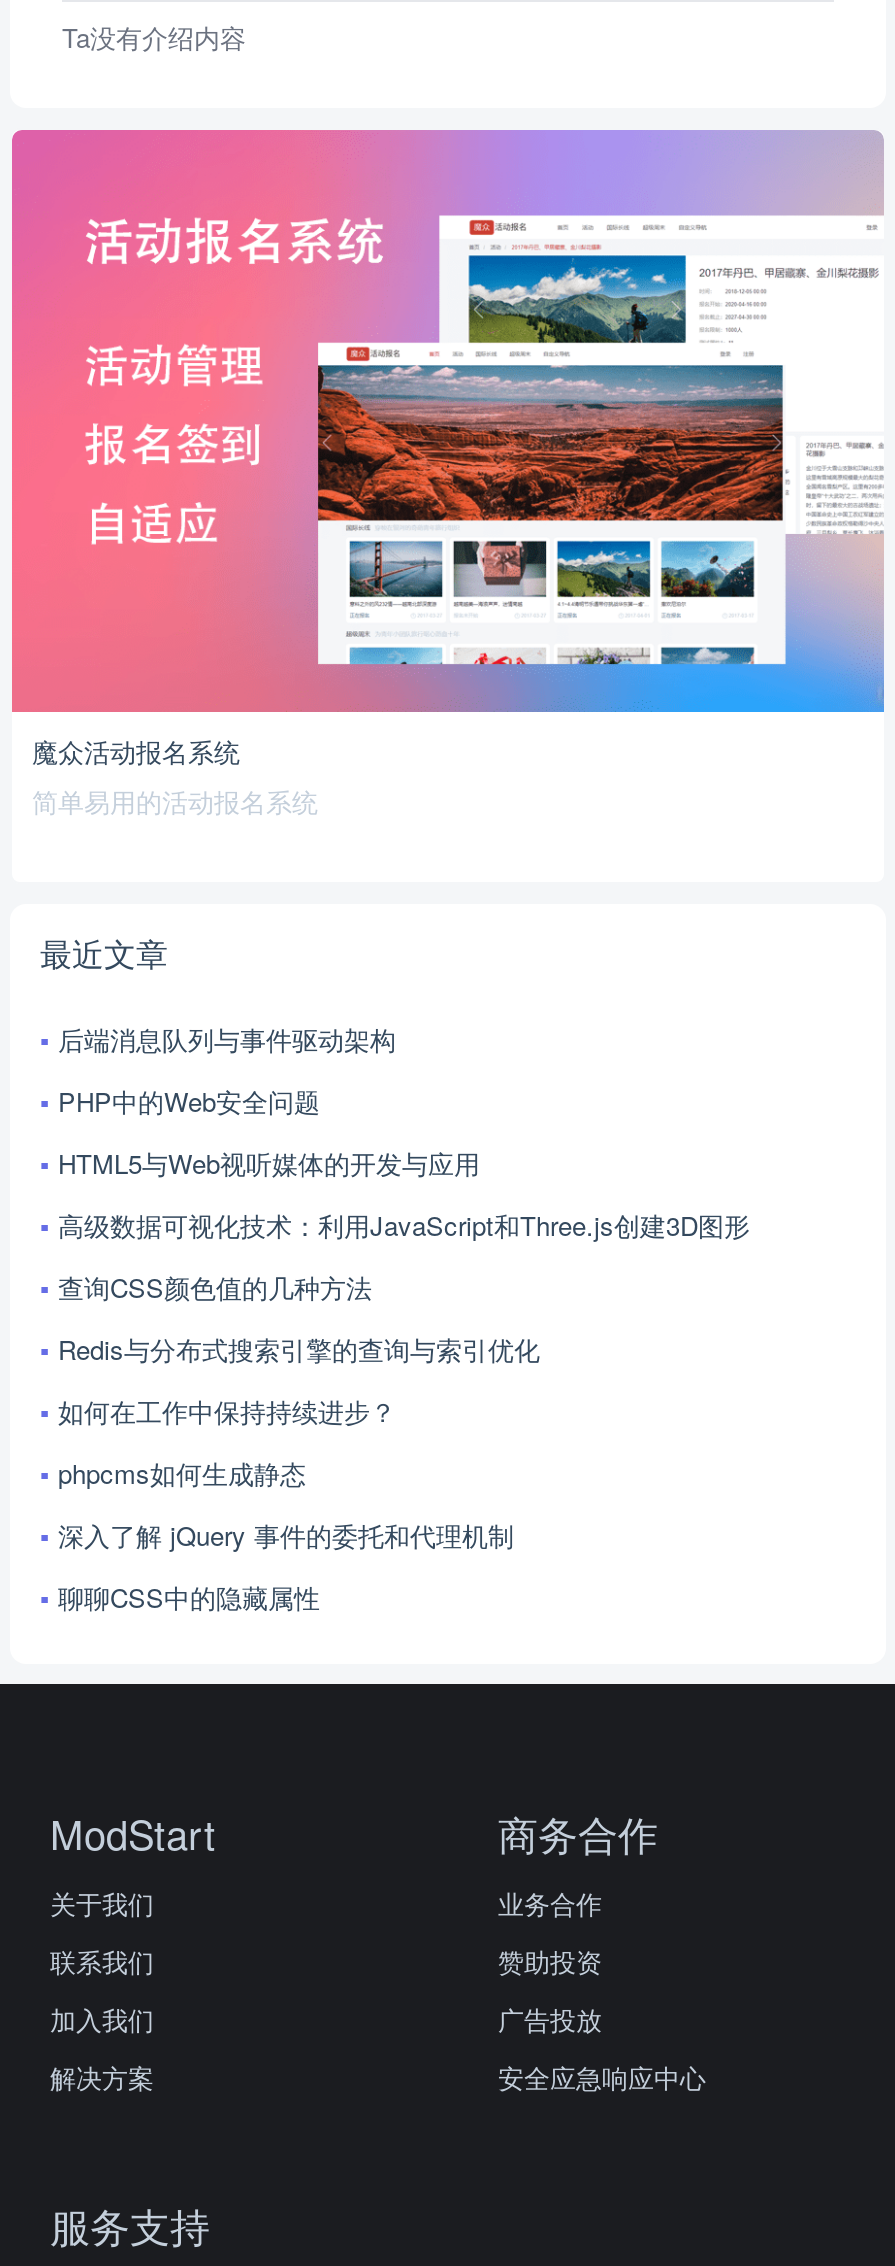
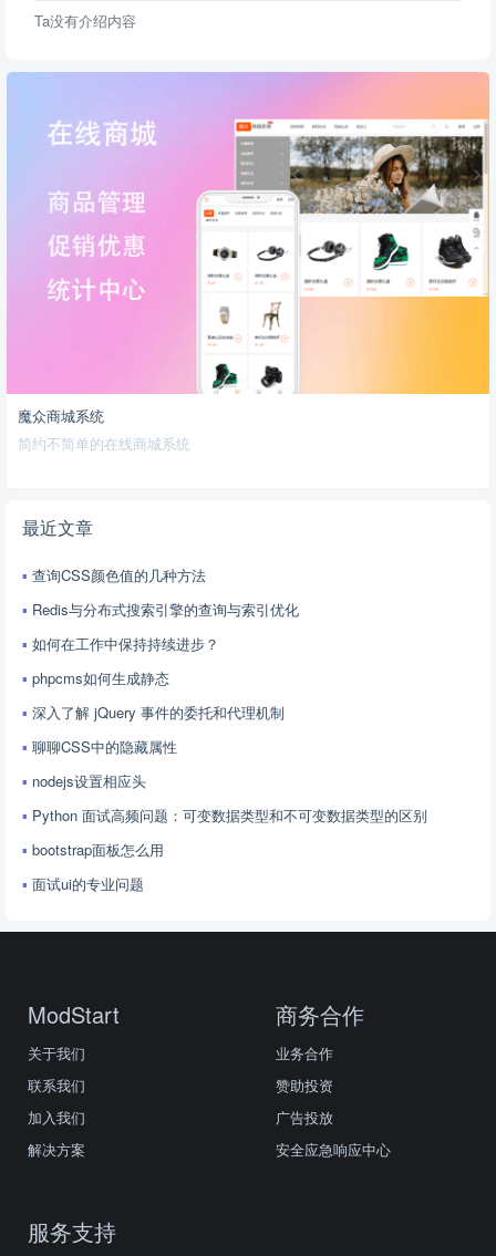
[10,128,886,820] [image] | 魔众活动报名系统 | 简单易用的活动报名系统 -> [7,72,490,454] [image] | 魔众商城系统 | 简约不简单的在线商城系统
[58,1020,750,1244] 后端消息队列与事件驱动架构 | PHP中的Web安全问题 | HTML5与Web视听媒体的开发与应用 | 高级数据可视化技术：利用JavaScript和Three.js创建3D图形 -> none
moved [58,1268,540,1616] -> [32,564,299,757]: 查询CSS颜色值的几种方法 | Redis与分布式搜索引擎的查询与索引优化 | 如何在工作中保持持续进步？ | phpcms如何生成静态 | 深入了解 jQuery 事件的委托和代理机制 | 聊聊CSS中的隐藏属性
none -> [32,770,427,894] nodejs设置相应头 | Python 面试高频问题：可变数据类型和不可变数据类型的区别 | bootstrap面板怎么用 | 面试ui的专业问题

